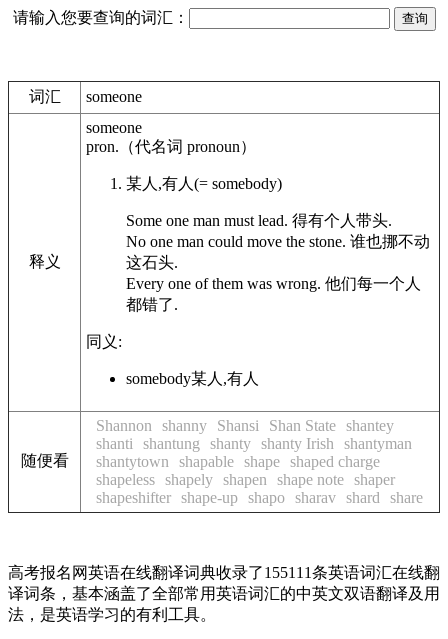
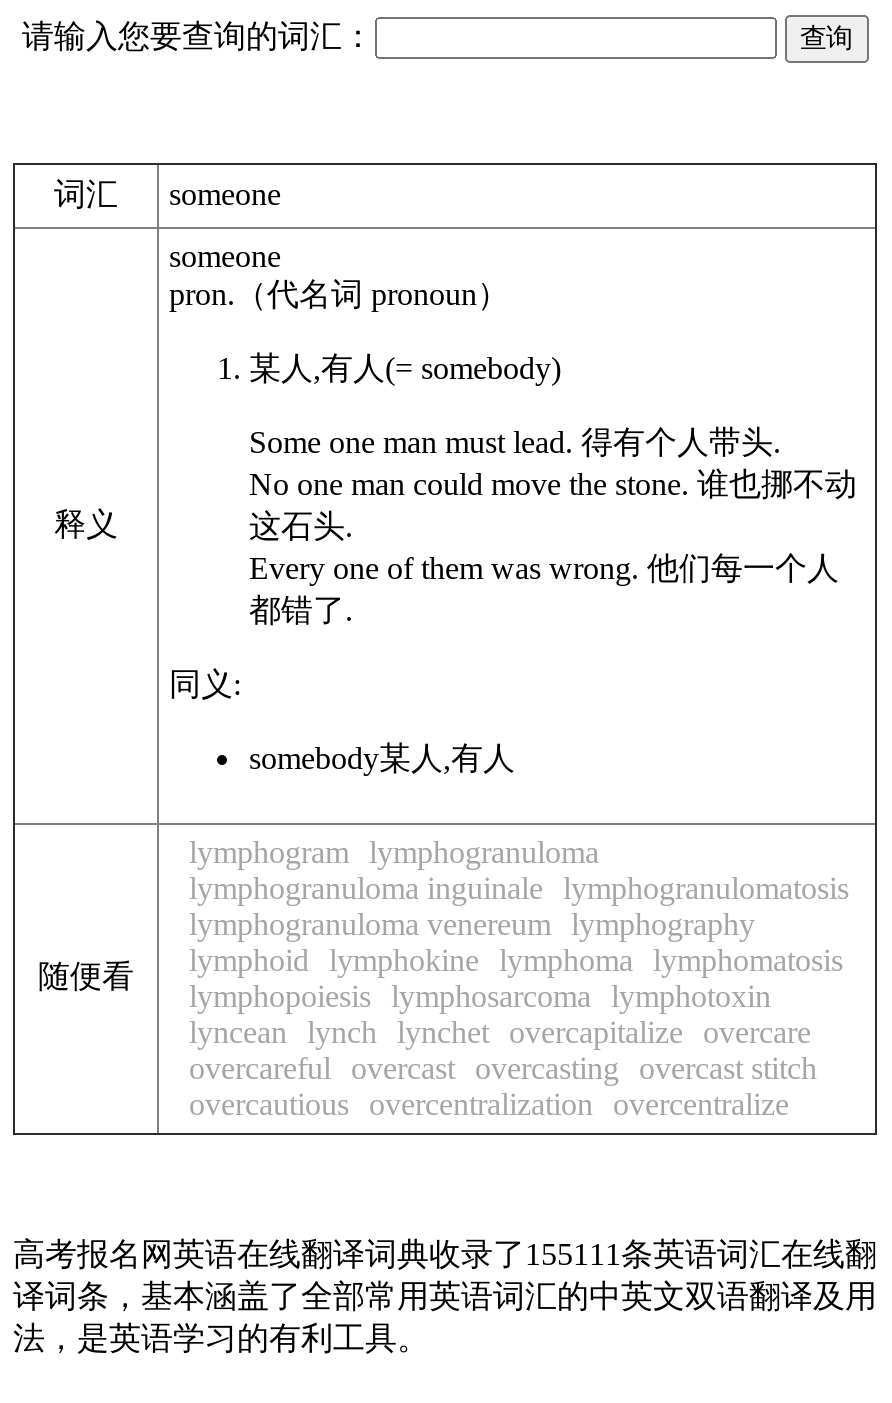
[96,417,423,506] Shannon shanny Shansi Shan State shantey | shanti shantung shanty shanty Irish shantyman | shantytown shapable shape shaped charge | shapeless shapely shapen shape note shaper | shapeshifter shape-up shapo sharav shard share -> [189,835,849,1121] lymphogram lymphogranuloma | lymphogranuloma inguinale lymphogranulomatosis | lymphogranuloma venereum lymphography | lymphoid lymphokine lymphoma lymphomatosis | lymphopoiesis lymphosarcoma lymphotoxin | lyncean lynch lynchet overcapitalize overcare | overcareful overcast overcasting overcast stitch | overcautious overcentralization overcentralize

